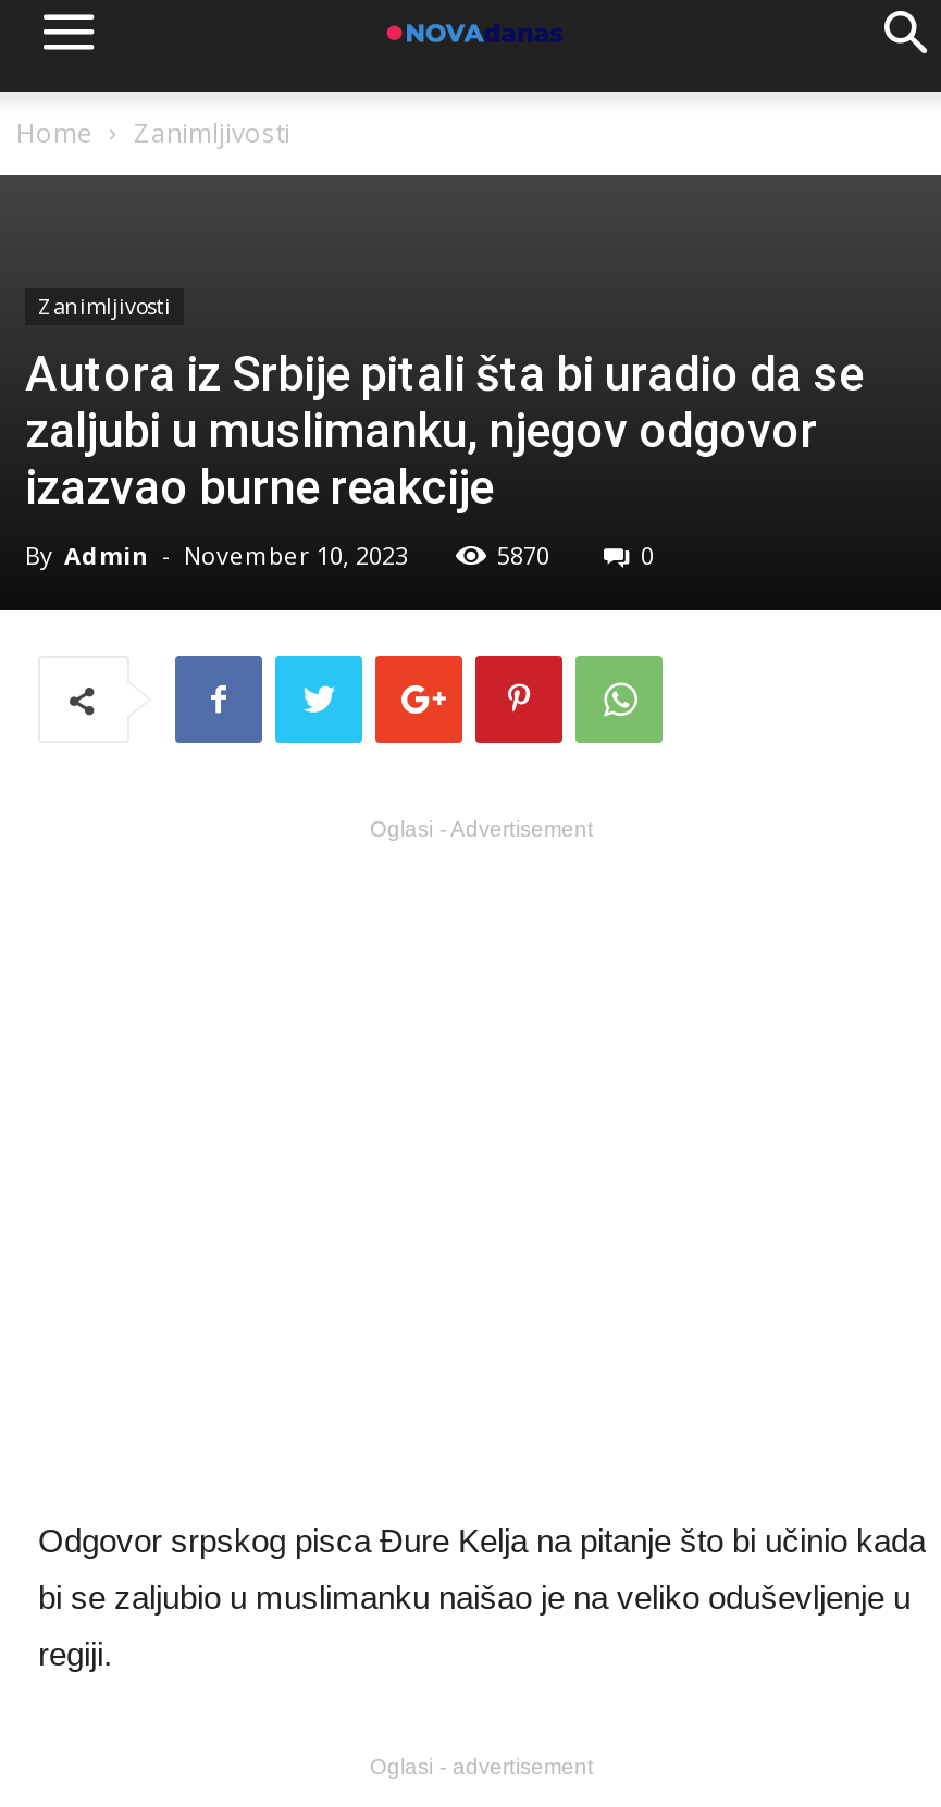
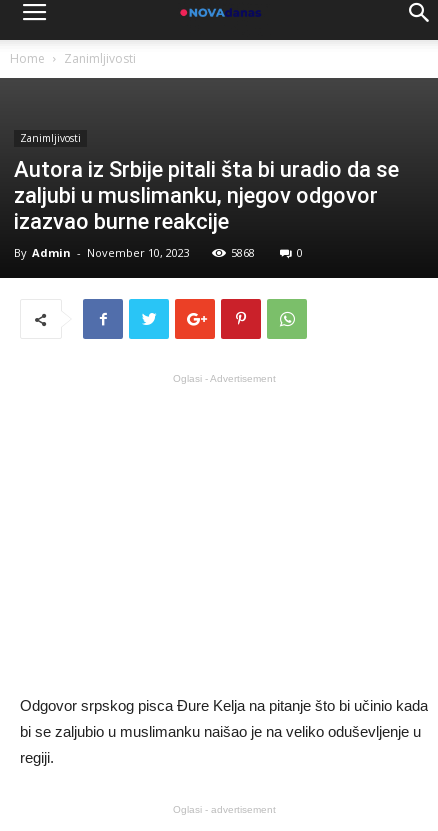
[497,539,549,571] 5870 -> [231,245,255,260] 5868

